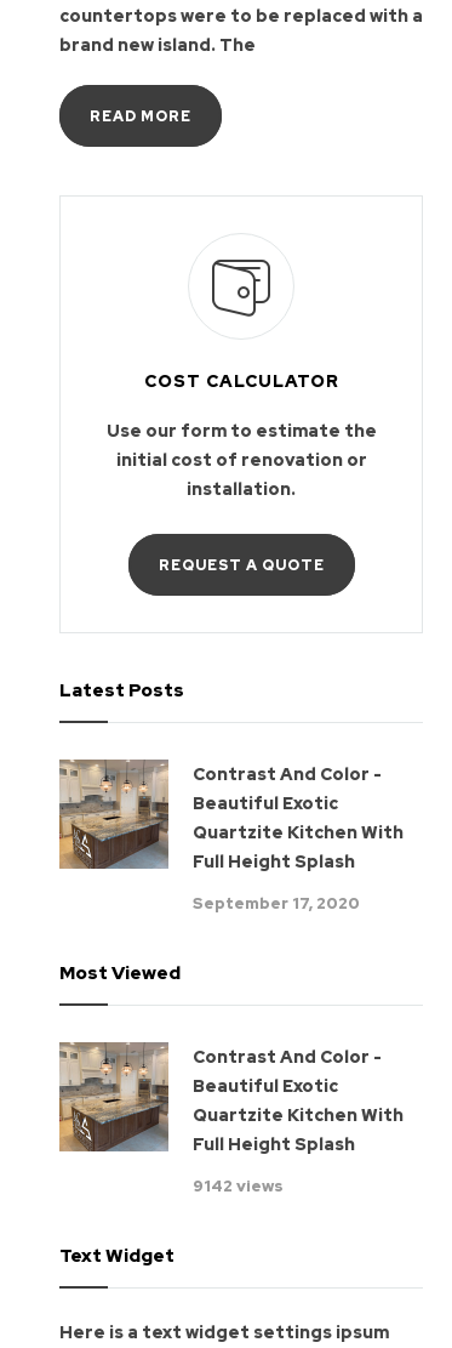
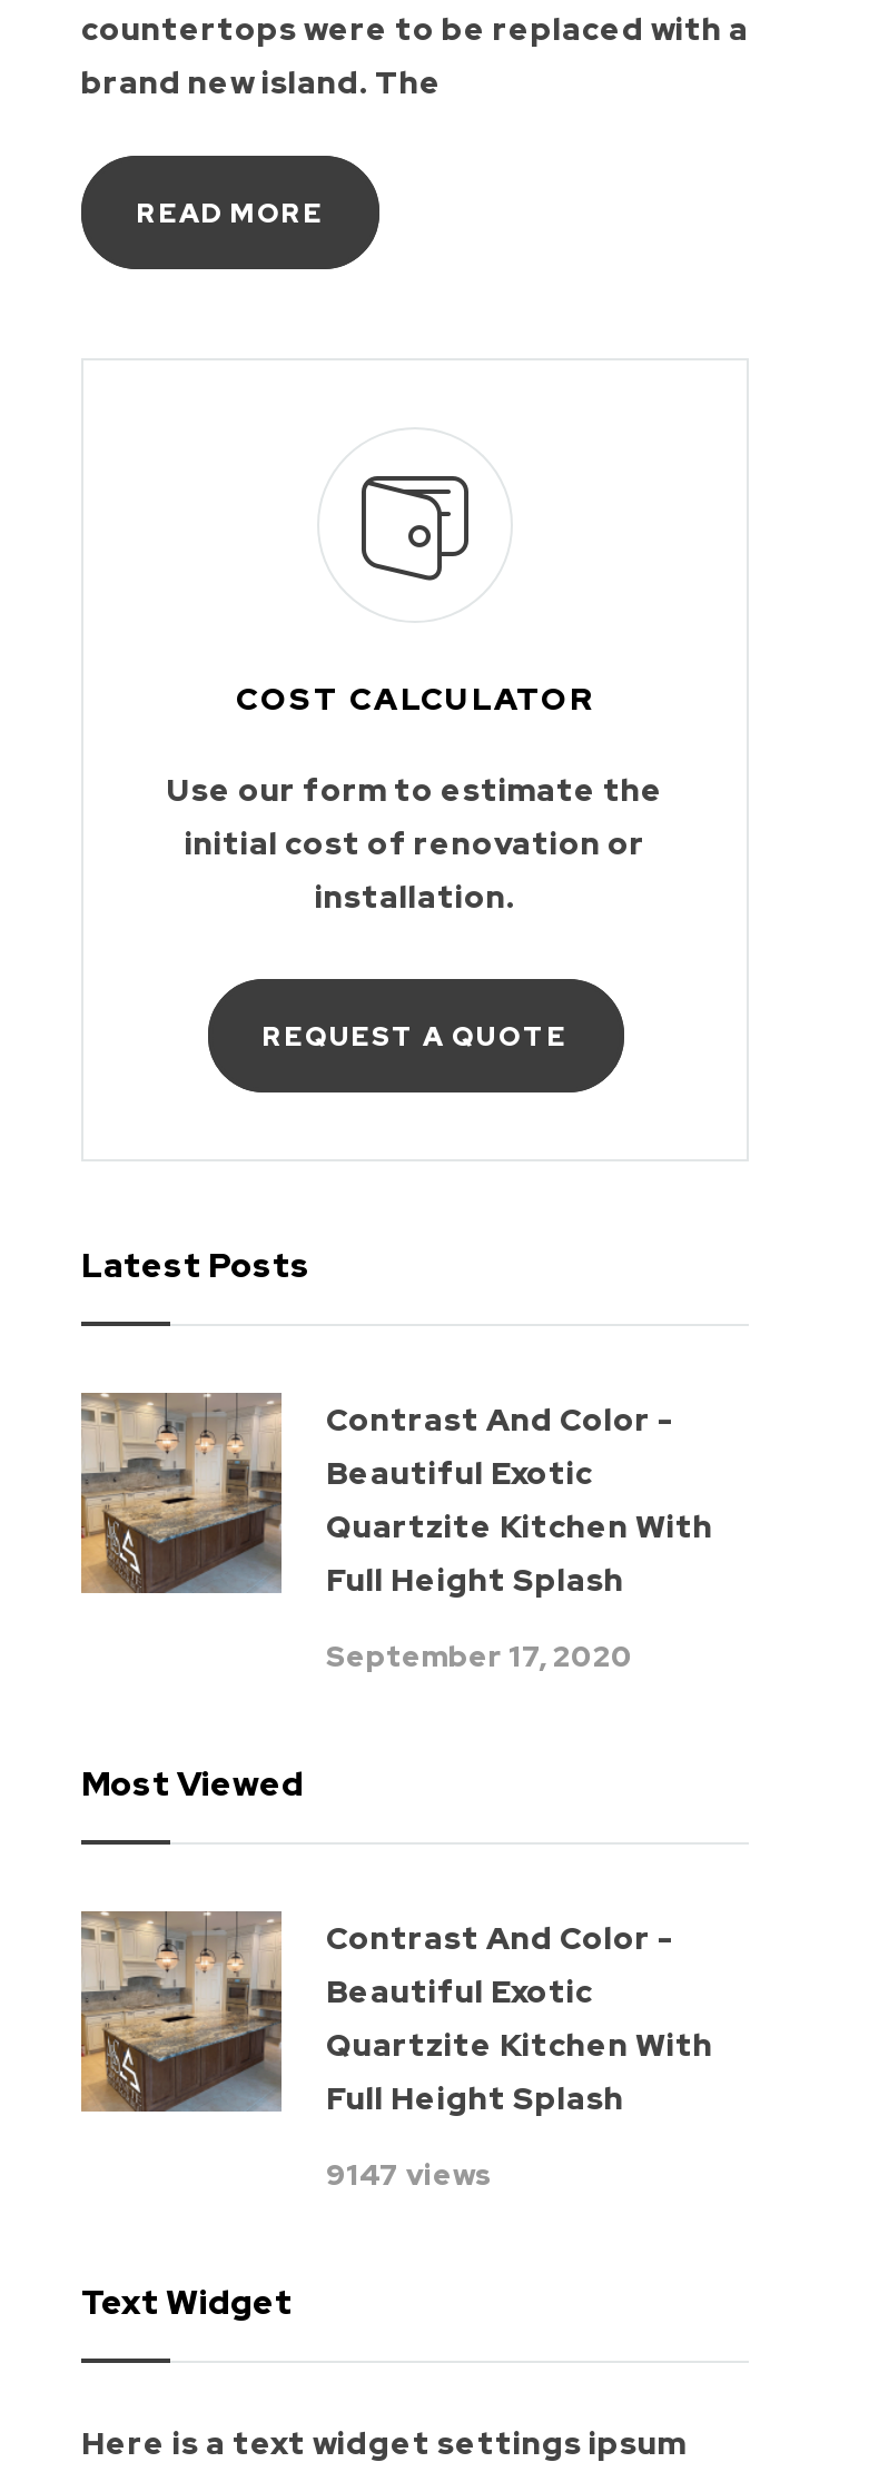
[193,1176,284,1197] 9142 views -> [326,2157,493,2195] 9147 views

